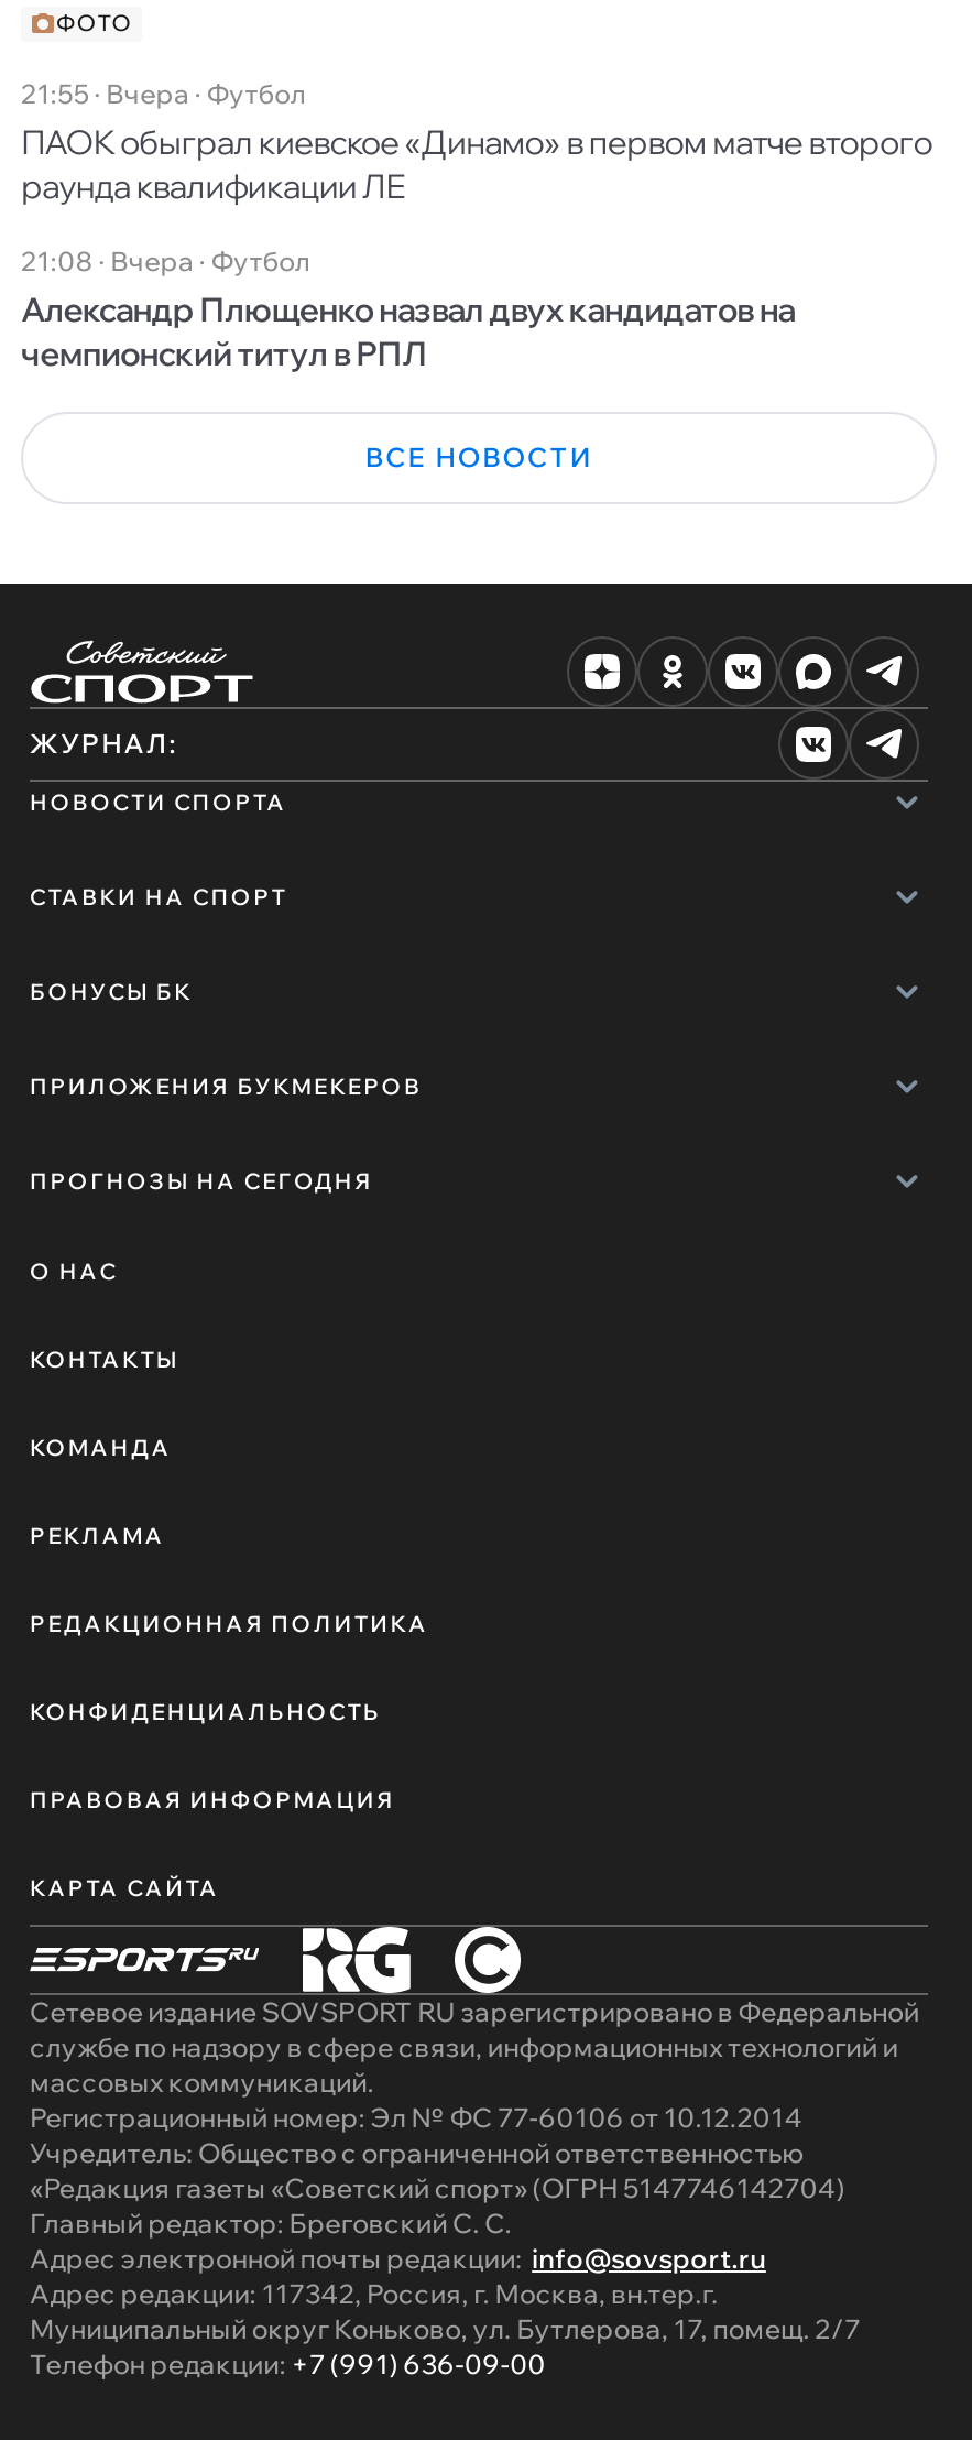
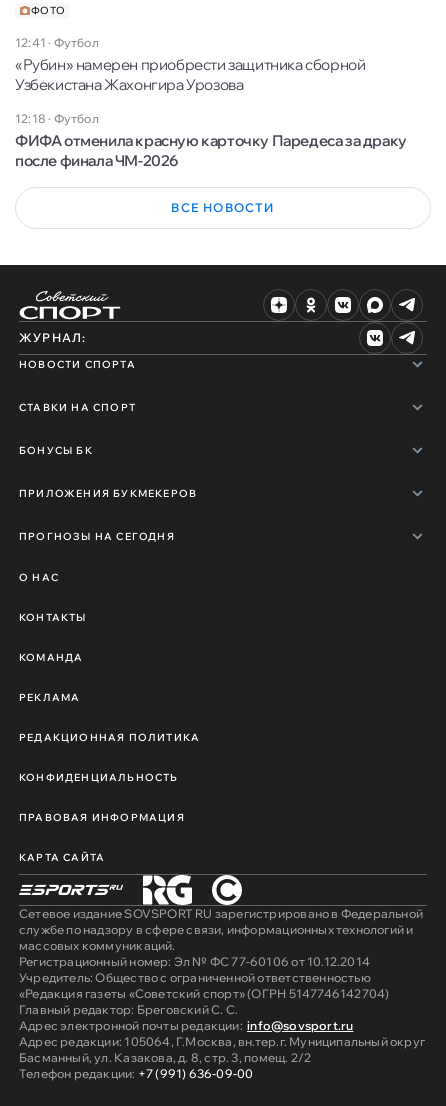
[21,77,932,207] 21:55 · Вчера · Футбол | ПАОК обыграл киевское «Динамо» в первом матче второго | раунда квалификации ЛЕ -> [15,35,365,94] 12:41 · Футбол | «Рубин» намерен приобрести защитника сборной | Узбекистана Жахонгира Урозова
[21,244,795,374] 21:08 · Вчера · Футбол | Александр Плющенко назвал двух кандидатов на | чемпионский титул в РПЛ -> [15,111,407,170] 12:18 · Футбол | ФИФА отменила красную карточку Паредеса за драку | после финала ЧМ-2026
[30,2278,860,2346] Адрес редакции: 117342, Россия, г. Москва, вн.тер.г. | Муниципальный округ Коньково, ул. Бутлерова, 17, помещ. 2/7 -> [19,1034,425,1065] Адрес редакции: 105064, Г.Москва, вн.тер.г. Муниципальный округ | Басманный, ул. Казакова, д. 8, стр. 3, помещ. 2/2

